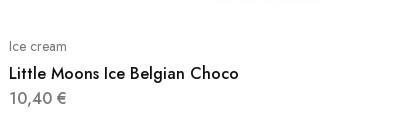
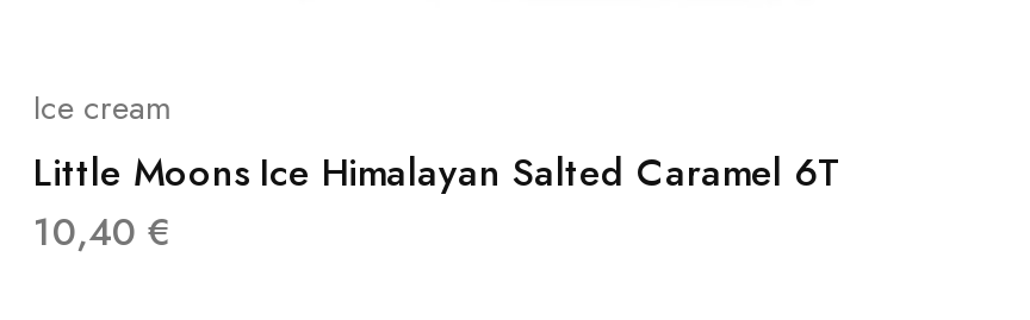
[9,62,239,85] Little Moons Ice Belgian Choco -> [33,144,842,199] Little Moons Ice Himalayan Salted Caramel 6T

